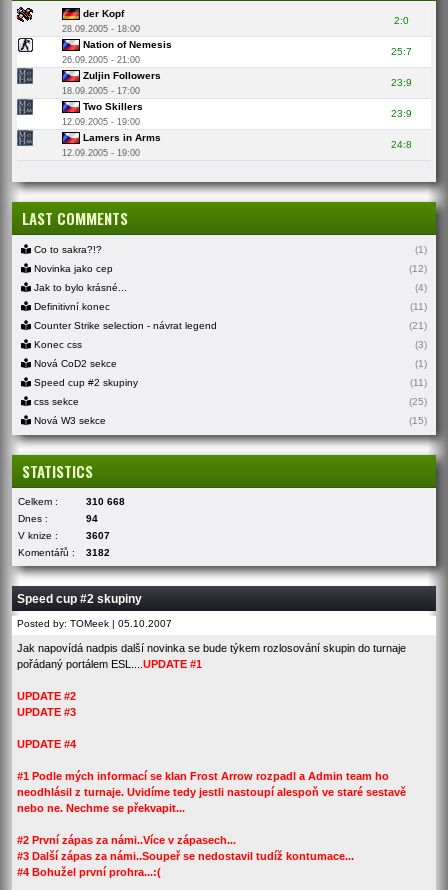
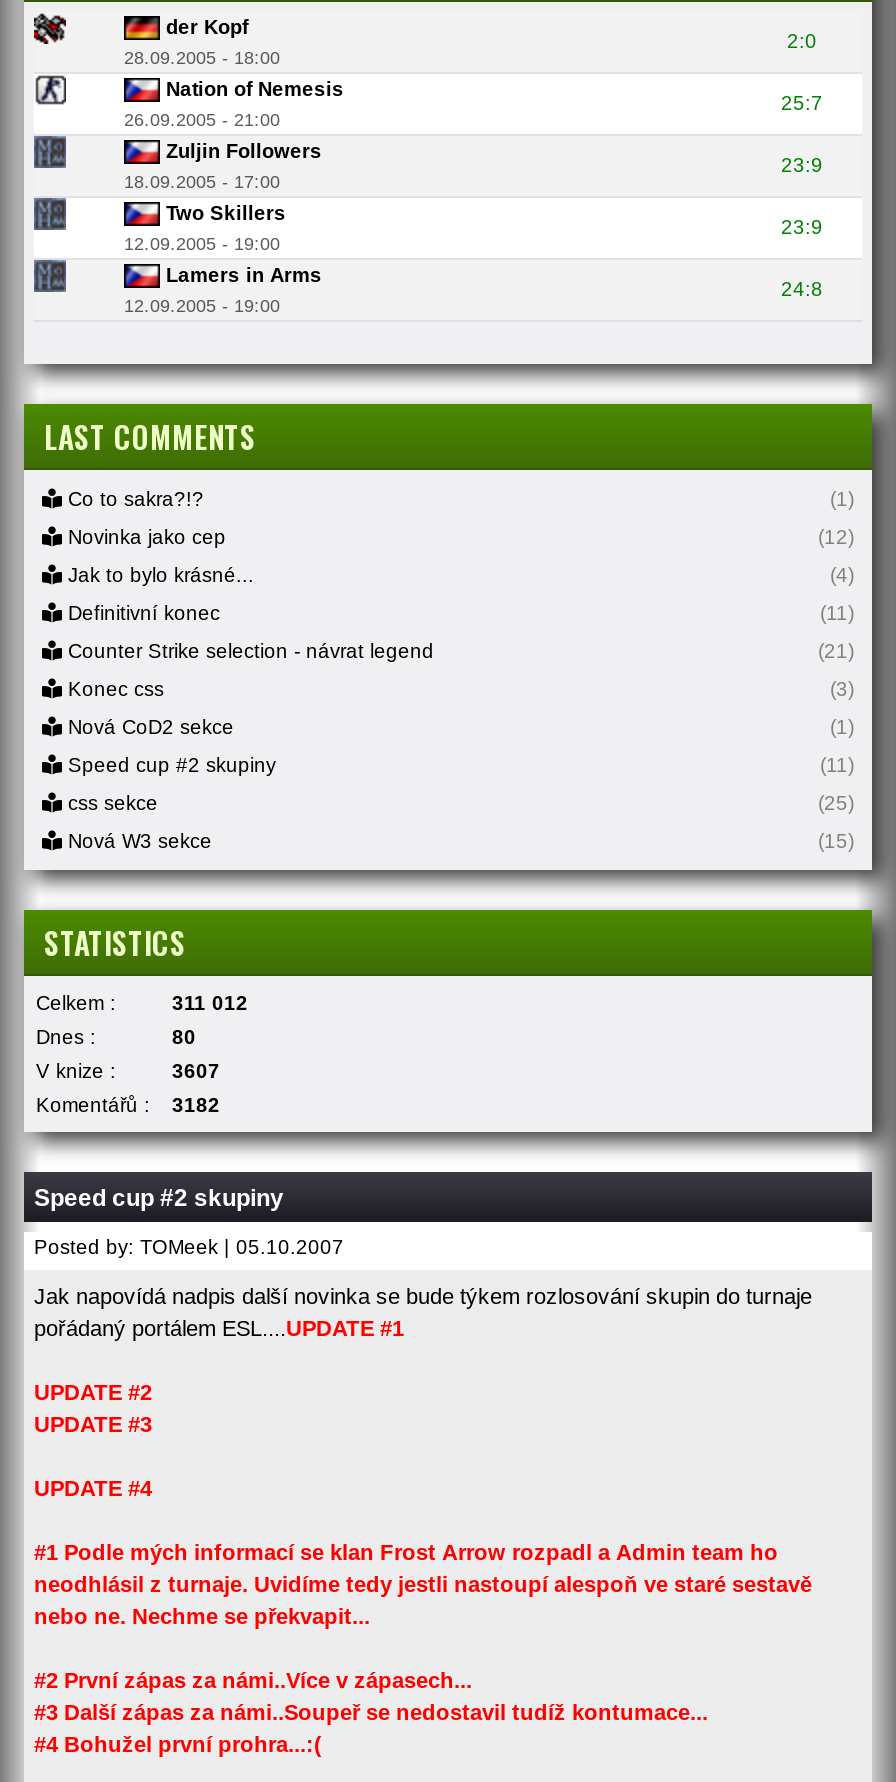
[86,496,125,507] 310 668 -> [172,992,248,1014] 311 012
[86,513,98,524] 94 -> [172,1026,196,1048] 80

